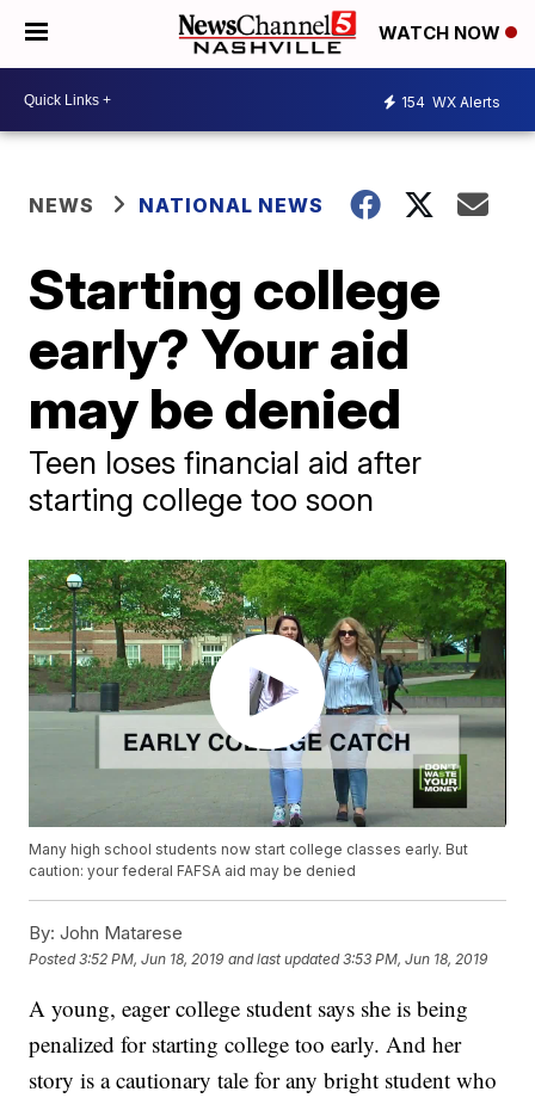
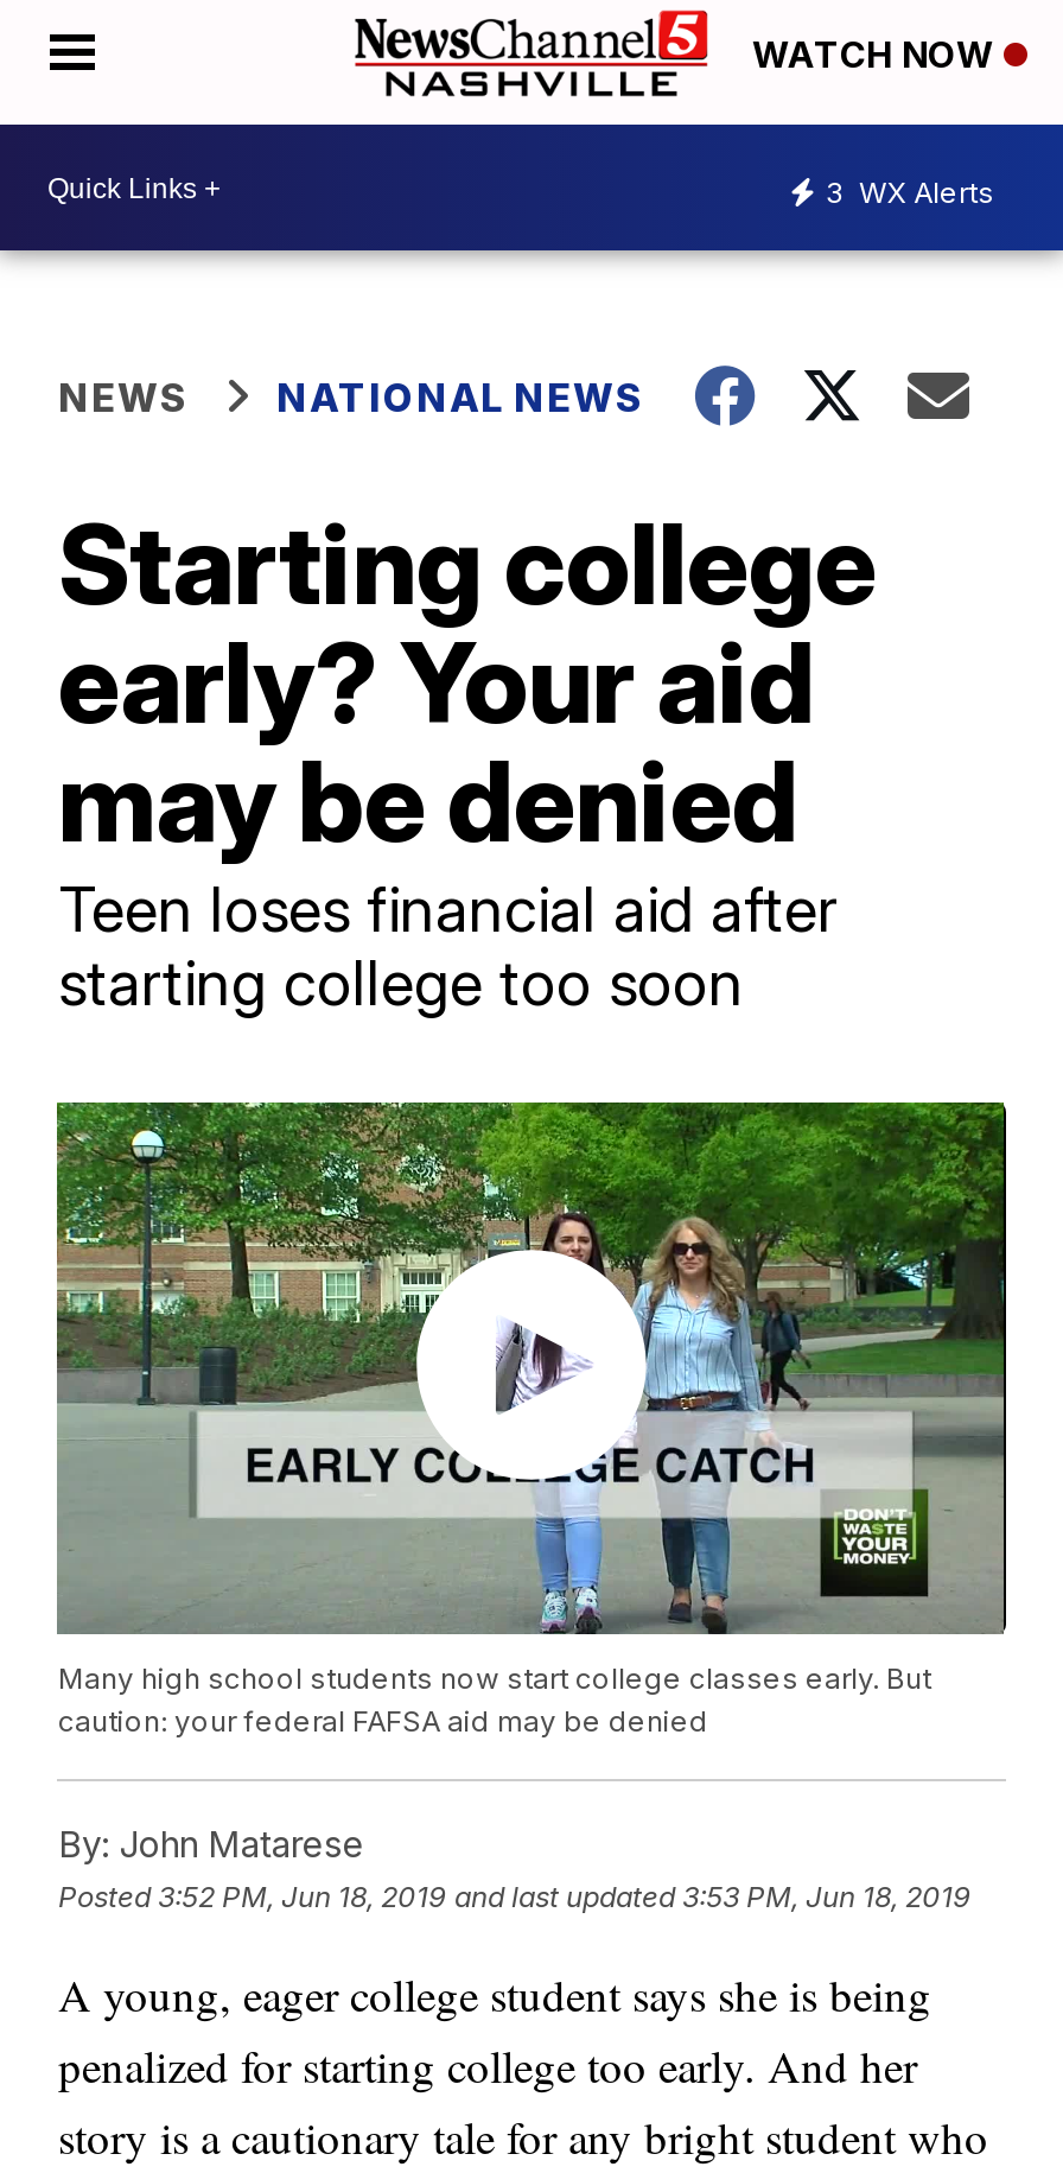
[401,92,500,110] 154 WX Alerts -> [826,173,994,209] 3 WX Alerts

